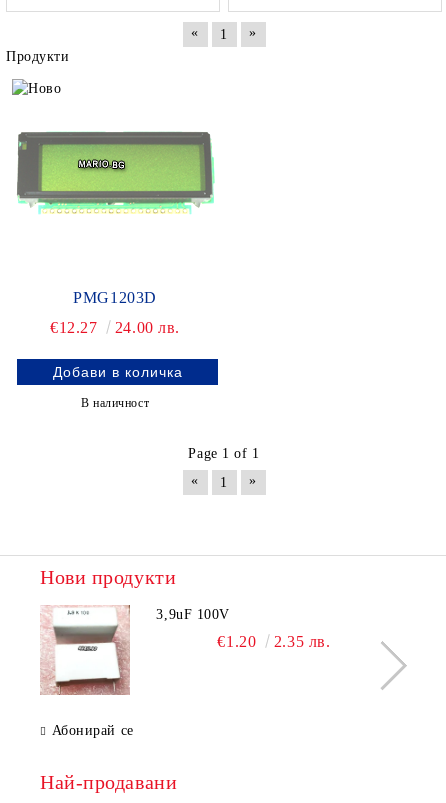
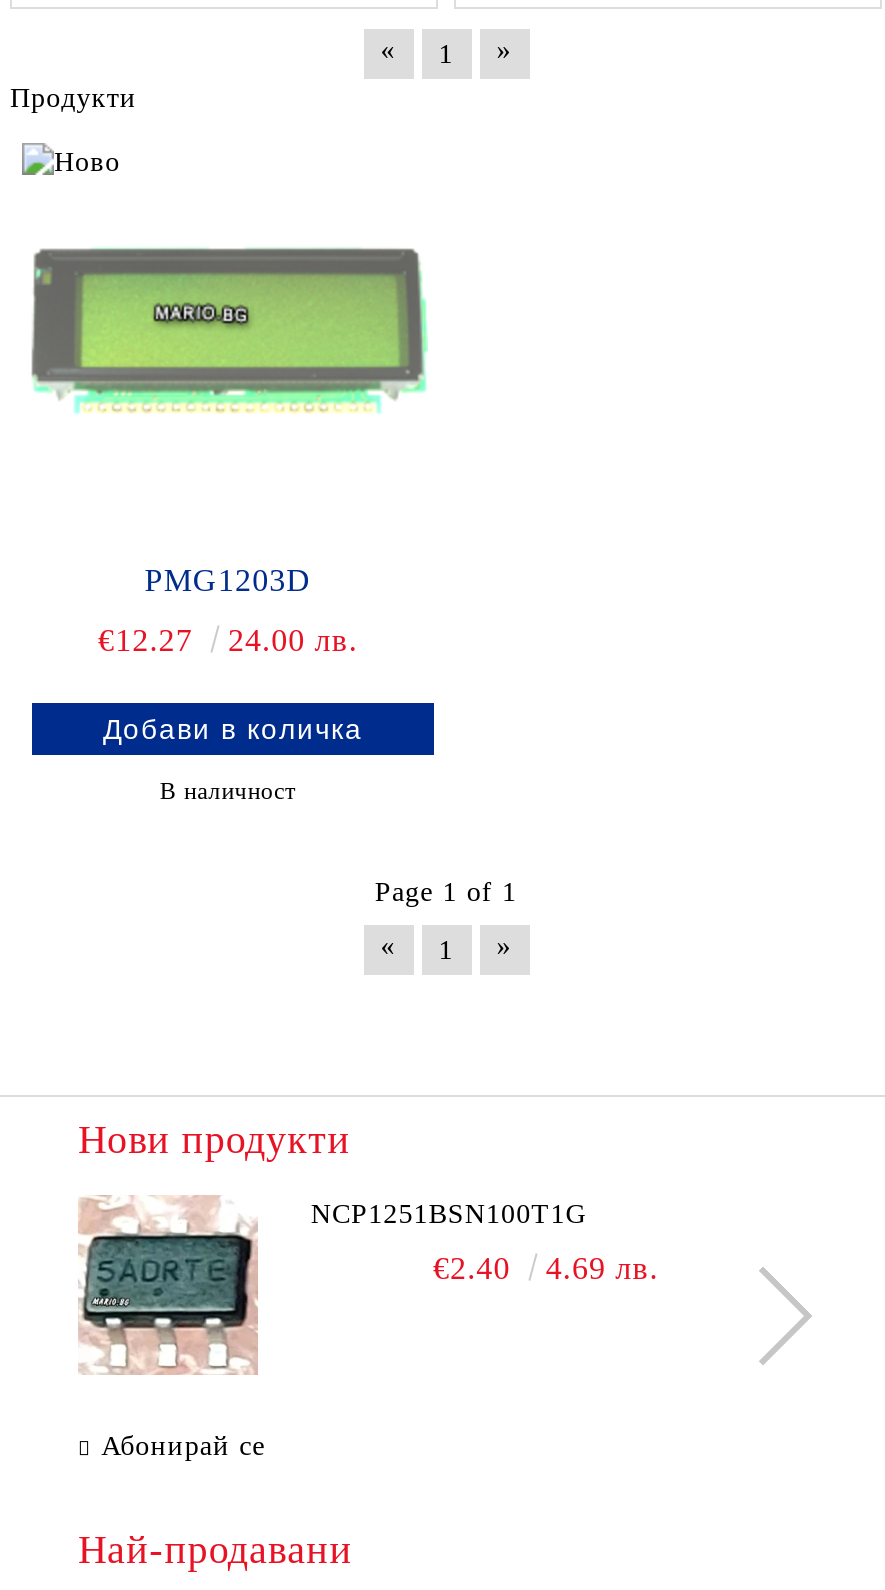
[40,604,230,695] [image] | 3,9uF 100V -> [80,1195,587,1373] [image] | NCP1251BSN100T1G
[217,633,330,650] €1.20 | 2.35 лв. -> [433,1251,659,1285] €2.40 | 4.69 лв.

